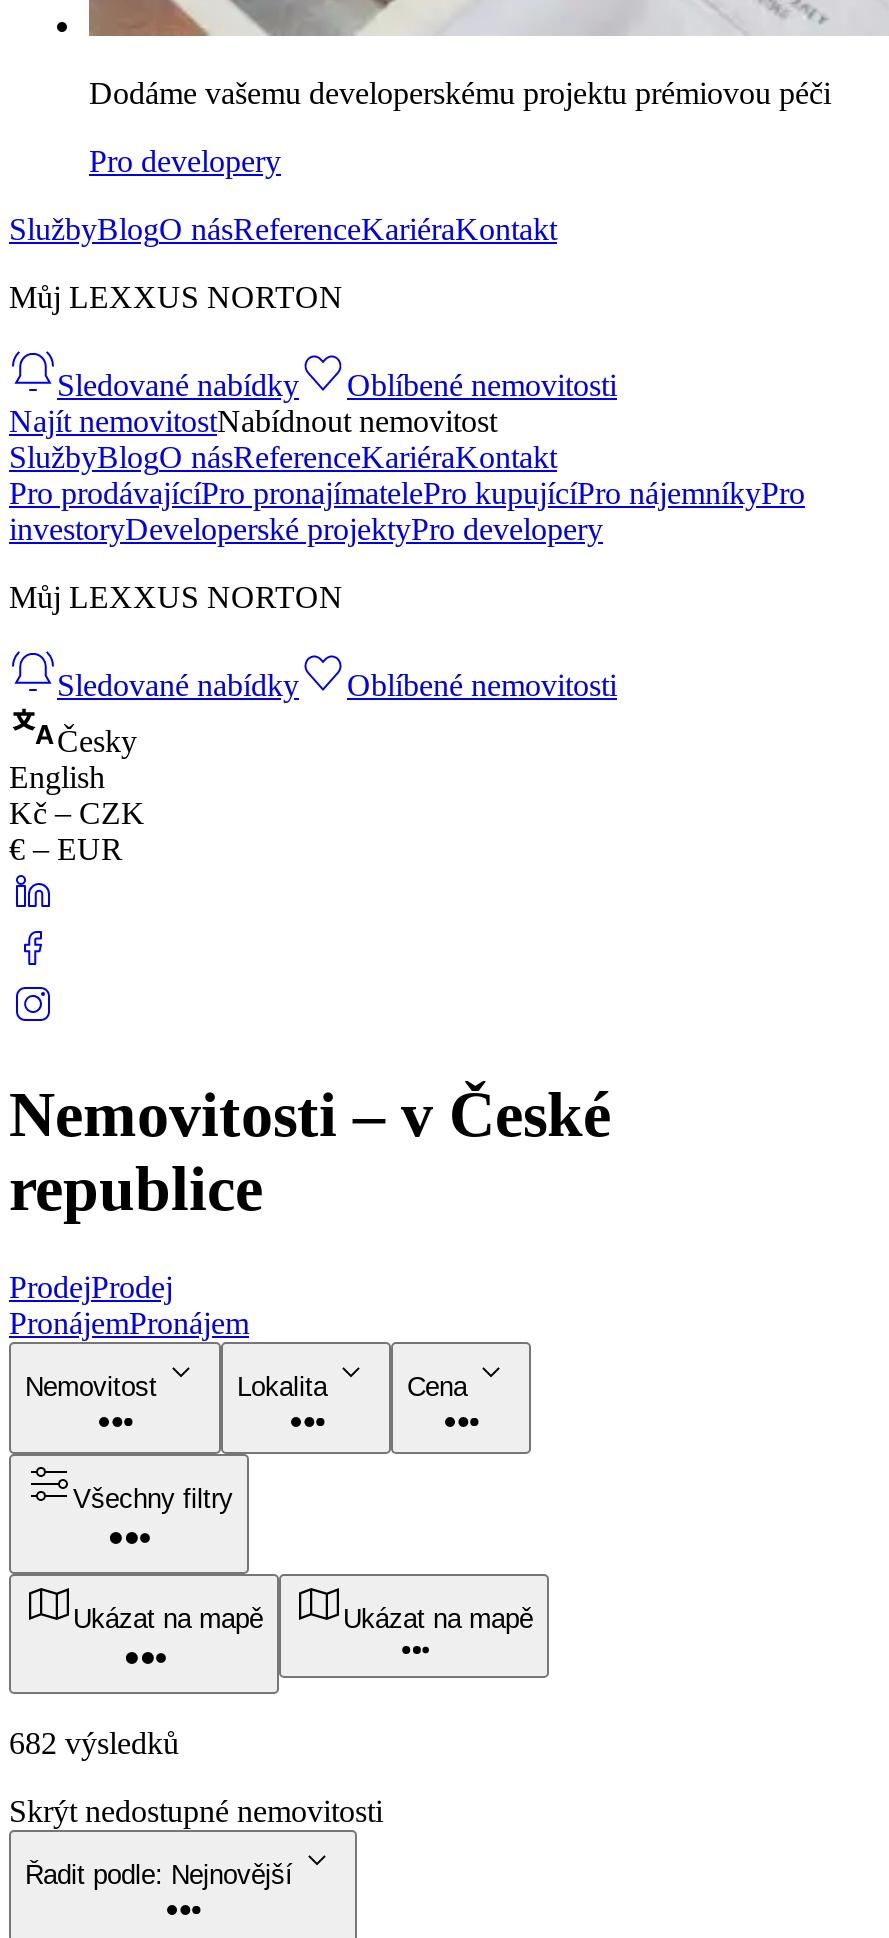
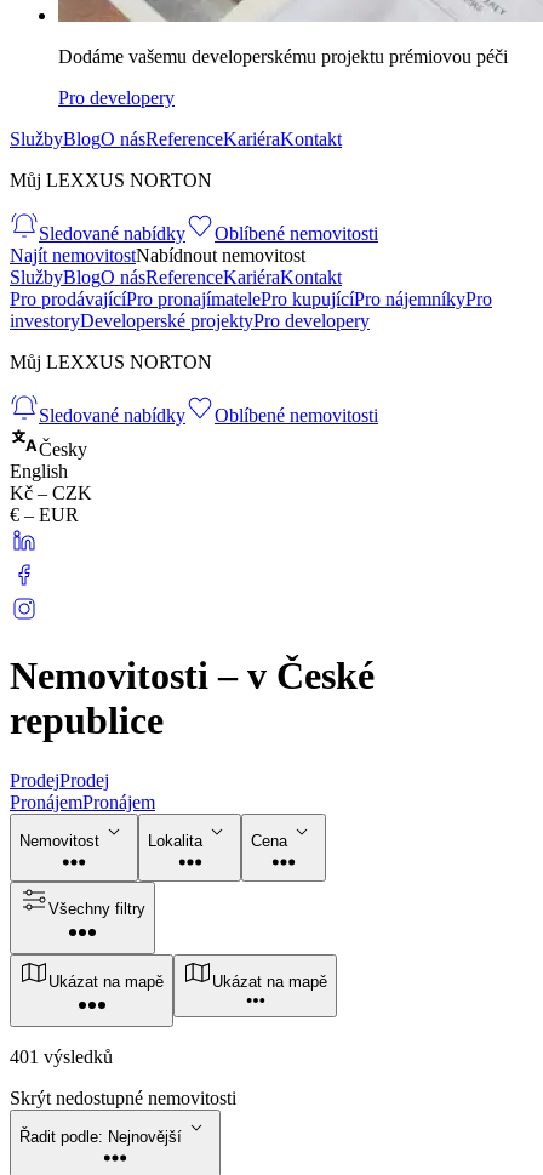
[9,1726,179,1760] 682 výsledků -> [10,1046,113,1067] 401 výsledků

